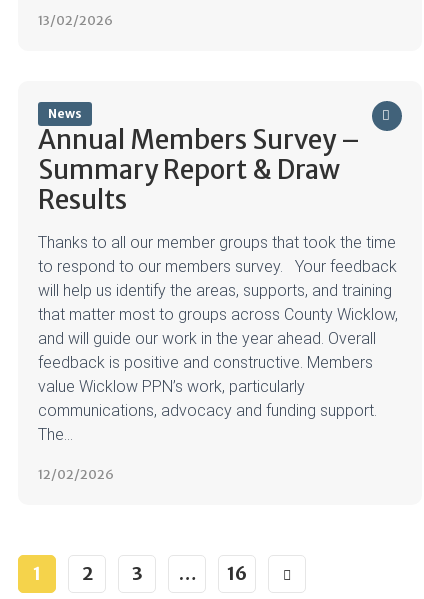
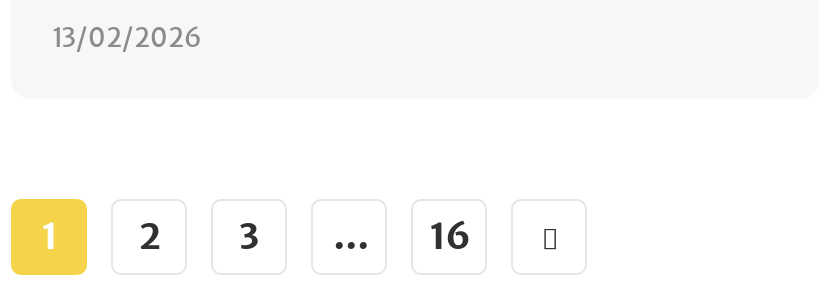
[38,100,403,483] [image] | News | Annual Members Survey – | Summary Report & Draw | Results | Thanks to all our member groups that took the time | to respond to our members survey. Your feedback | will help us identify the areas, supports, and training | that matter most to groups across County Wicklow, | and will guide our work in the year ahead. Overall | feedback is positive and constructive. Members | value Wicklow PPN’s work, particularly | communications, advocacy and funding support. | The... | 12/02/2026 -> none

